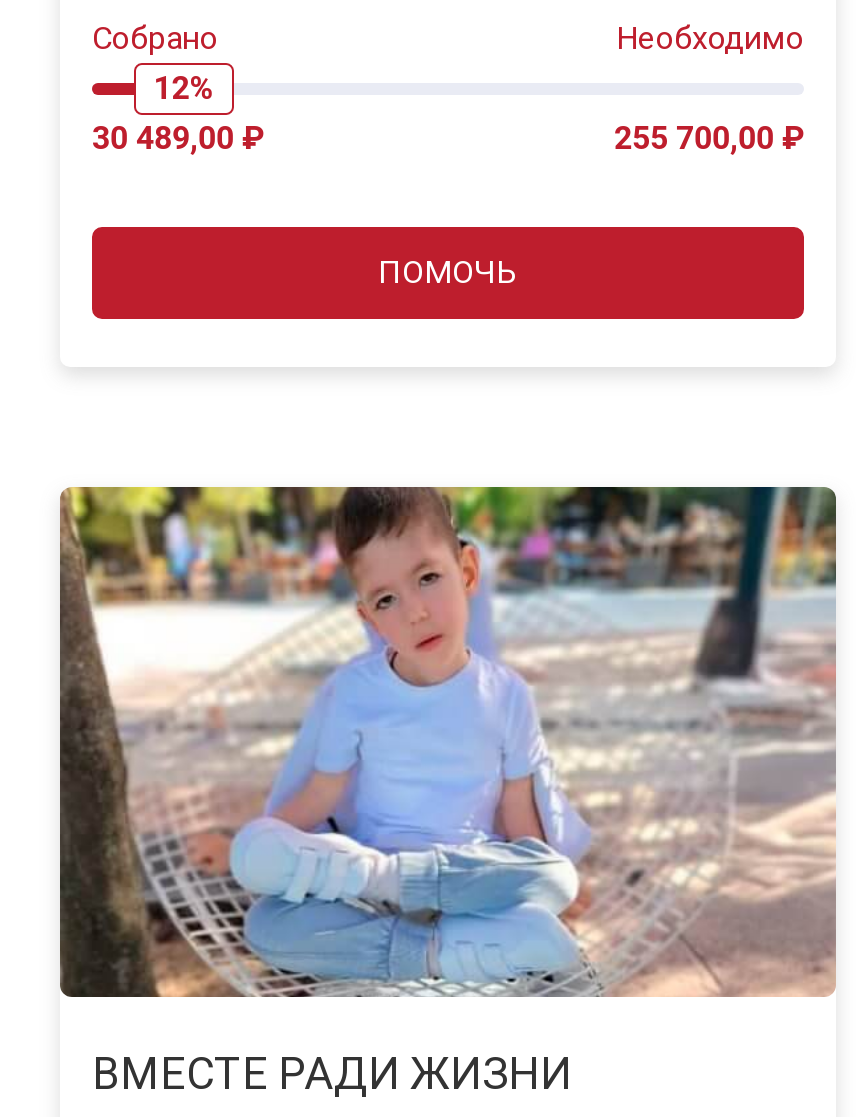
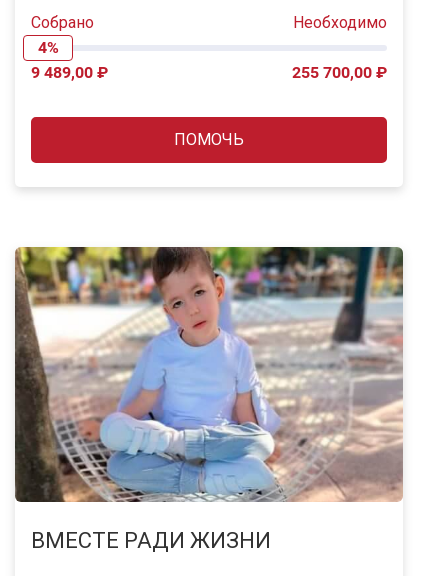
[153,70,213,108] 12% -> [38,38,59,57] 4%
[92,120,264,158] 30 489,00 ₽ -> [31,63,108,82] 9 489,00 ₽

